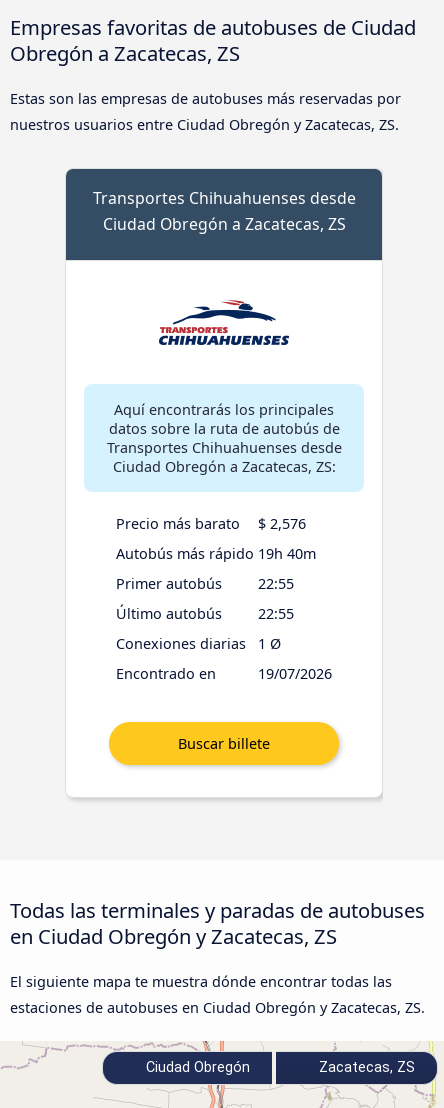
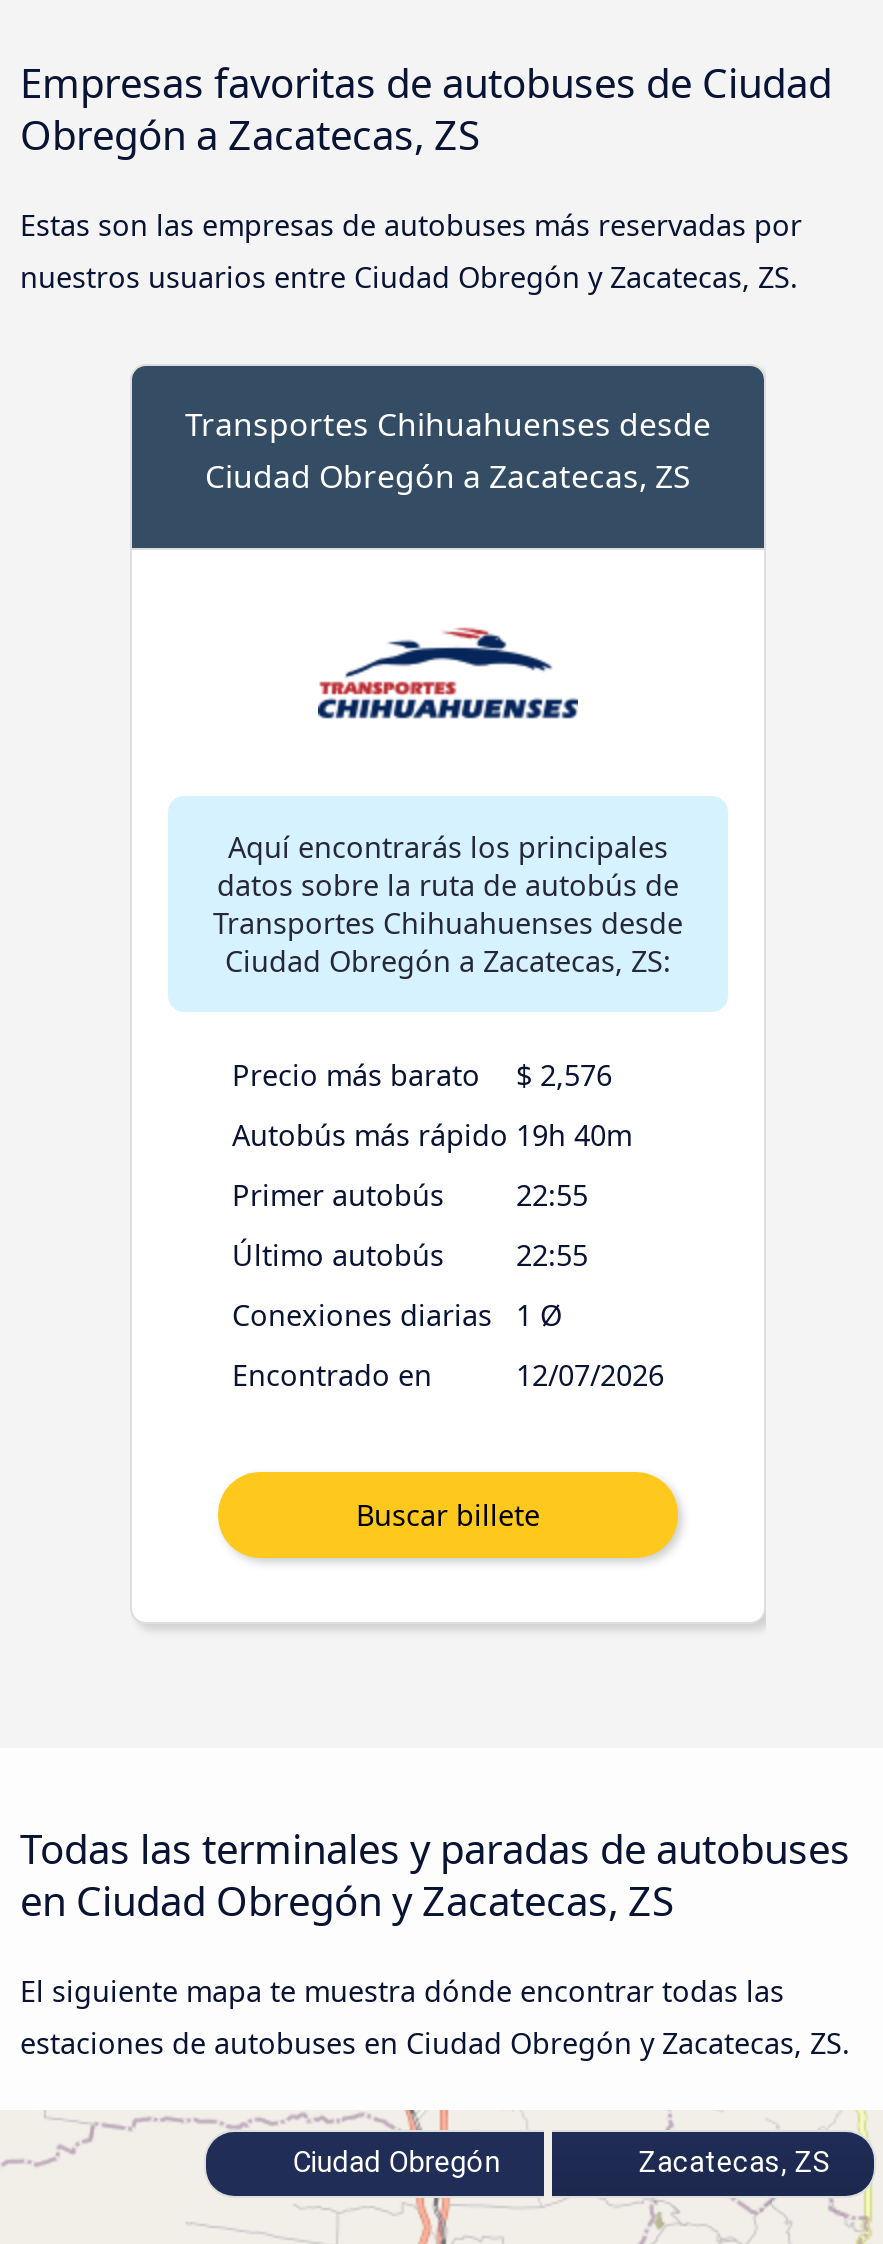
[258,664,332,683] 19/07/2026 -> [516,1356,664,1394] 12/07/2026

